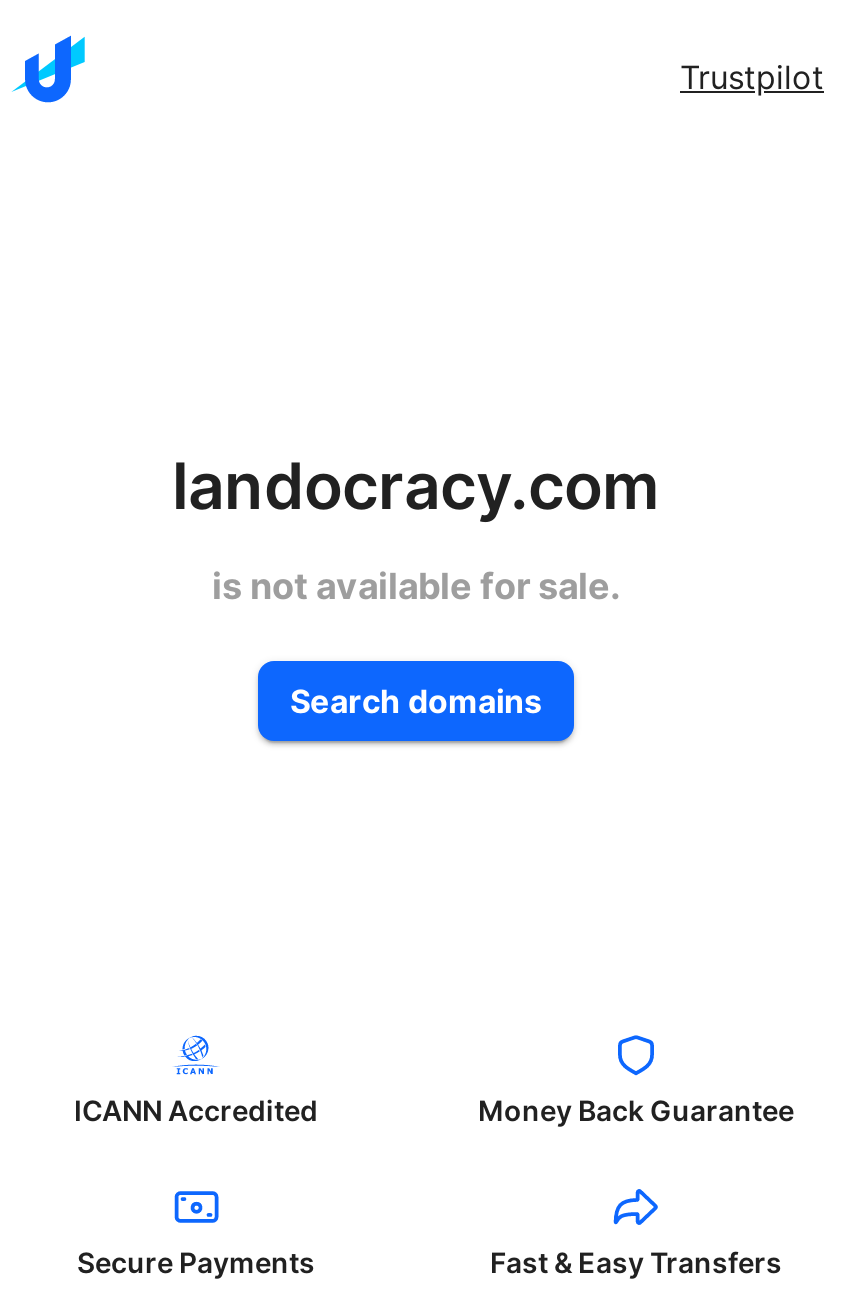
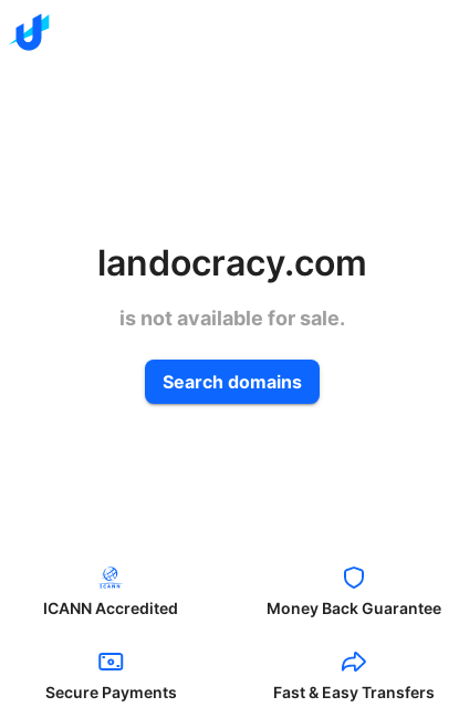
[680,57,824,97] Trustpilot -> none

